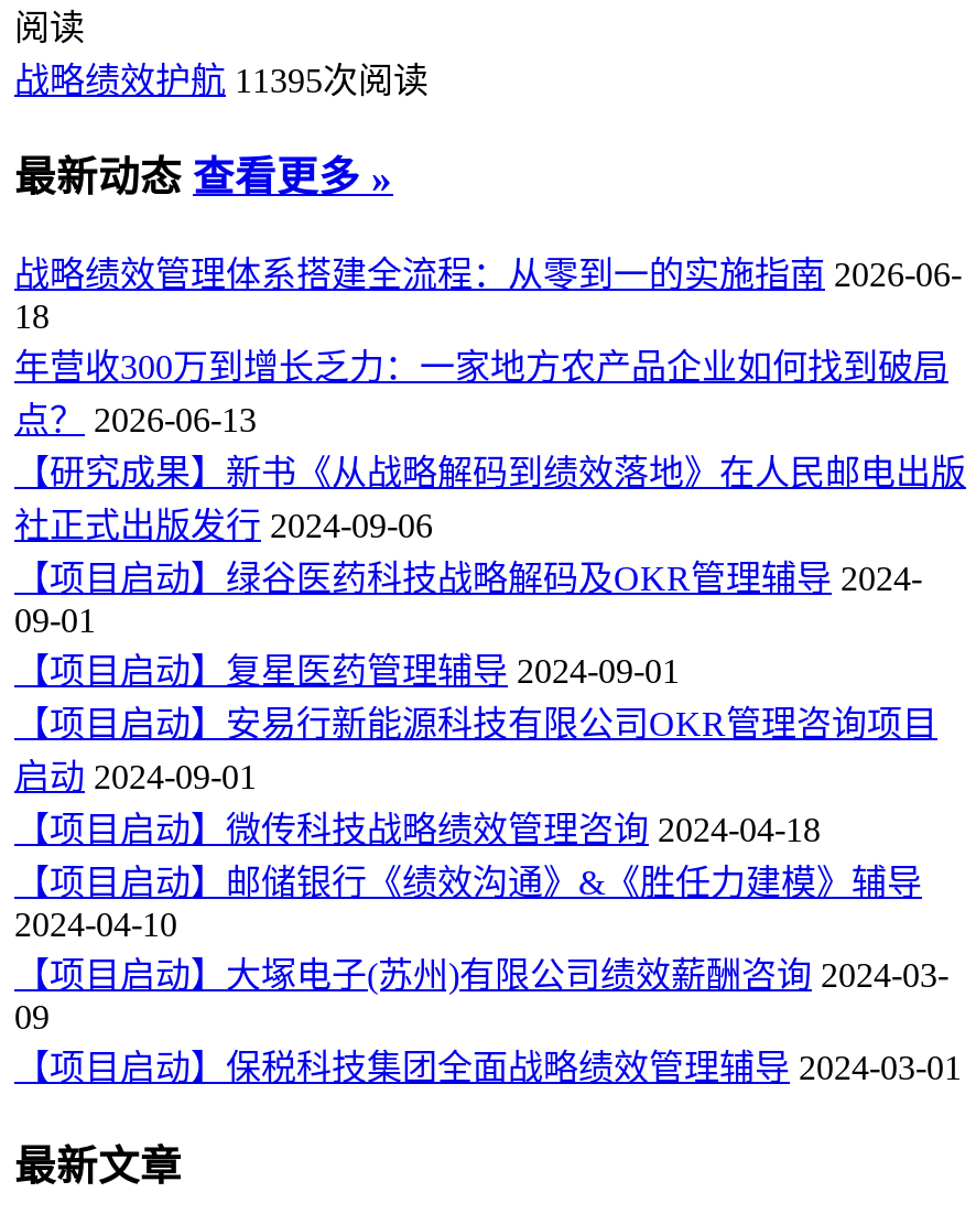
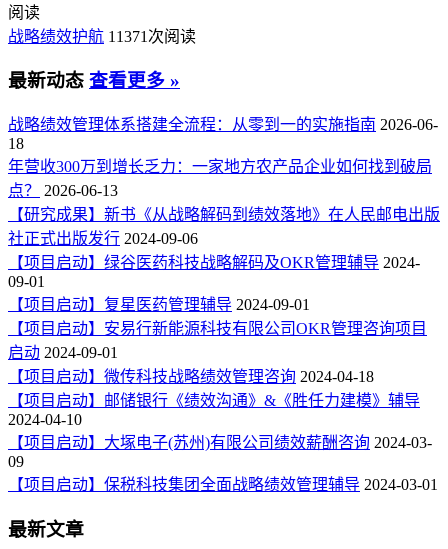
[14,61,429,98] 战略绩效护航 11395次阅读 -> [8,28,196,45] 战略绩效护航 11371次阅读

